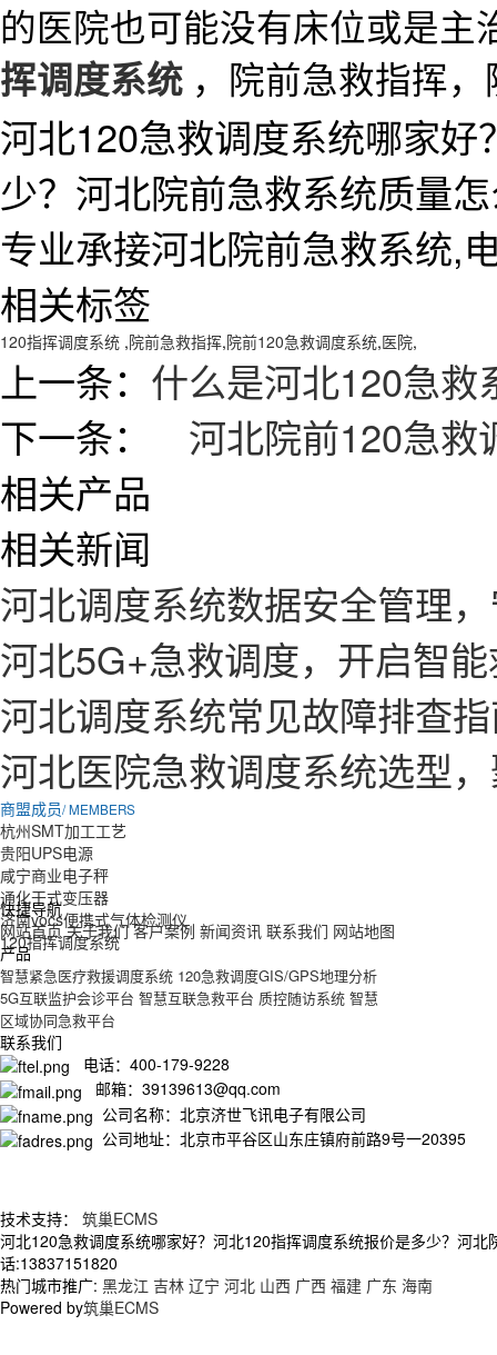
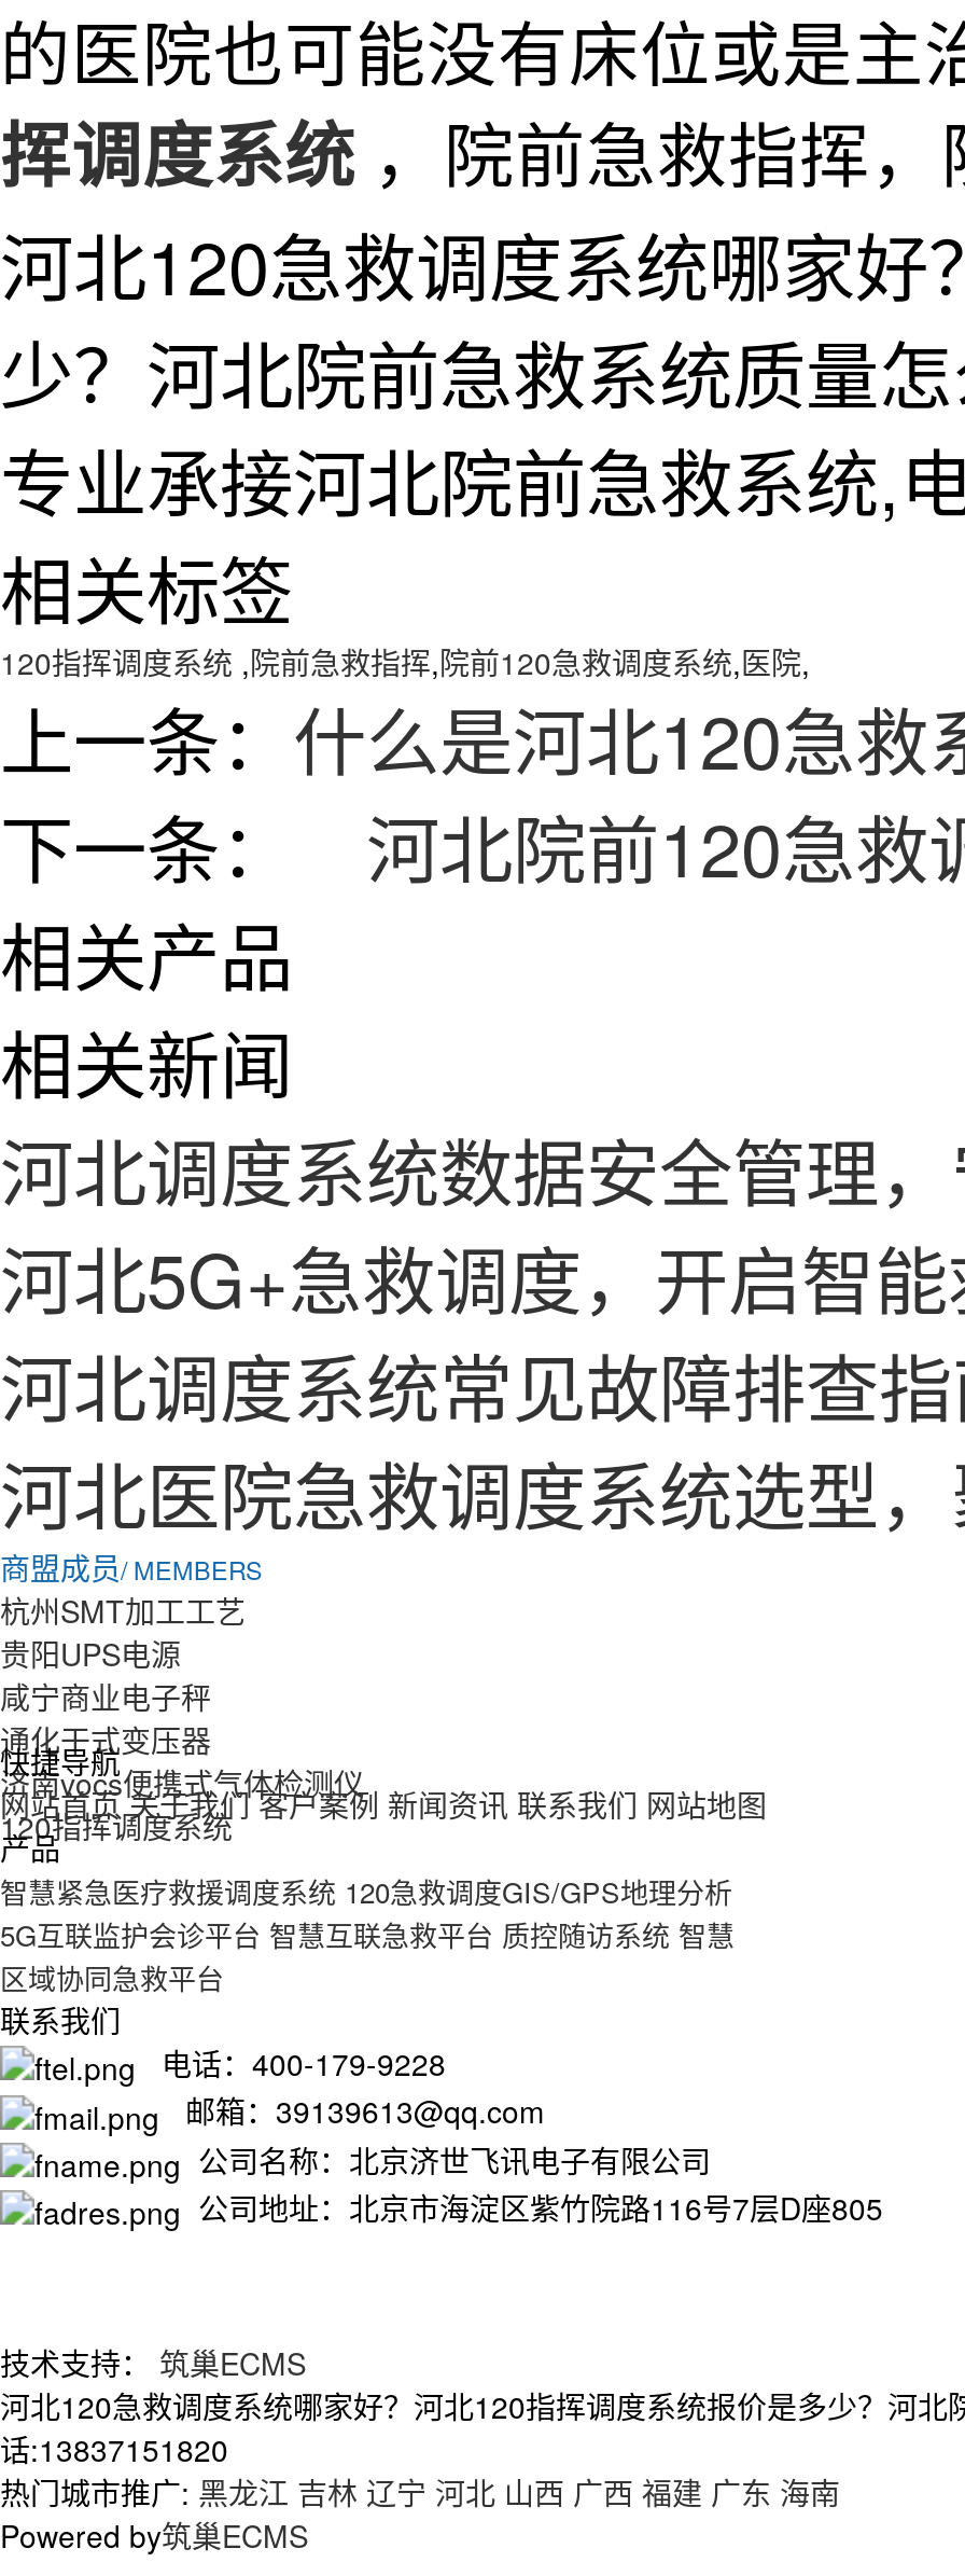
[93,1127,466,1149] 公司地址：北京市平谷区山东庄镇府前路9号一20395 -> [181,2186,883,2229] 公司地址：北京市海淀区紫竹院路116号7层D座805

